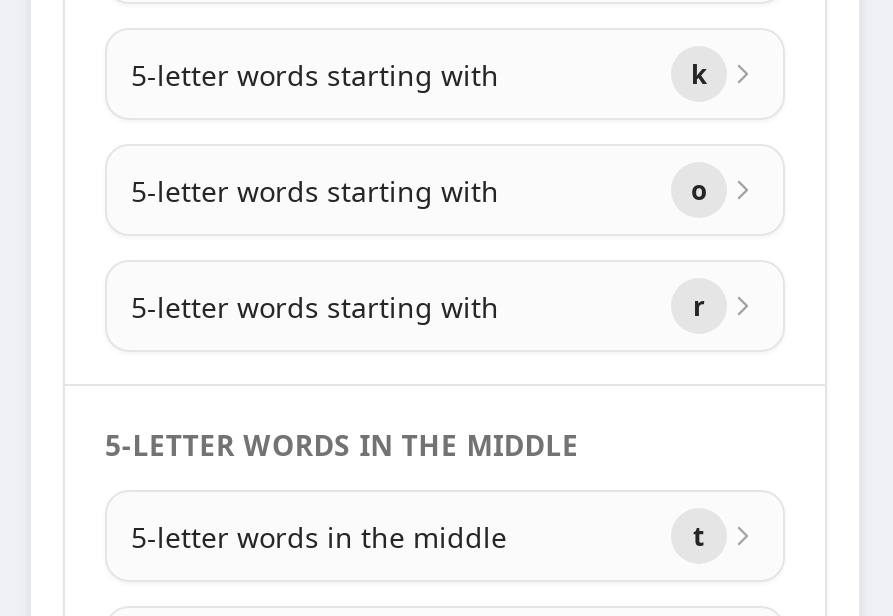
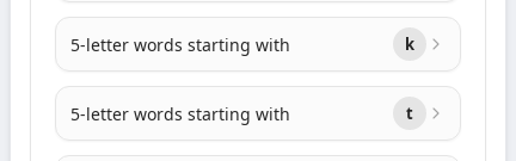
[131,171,707,325] o | 5-letter words starting with | r -> none
[105,426,579,555] 5-LETTER WORDS IN THE MIDDLE | 5-letter words in the middle -> none

